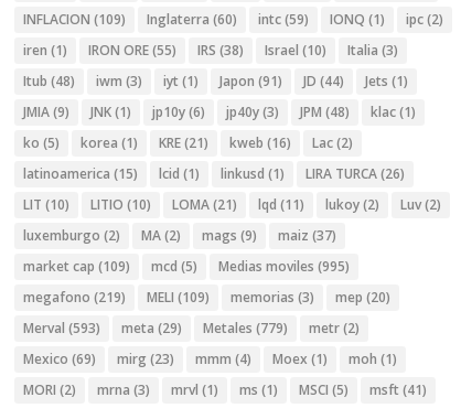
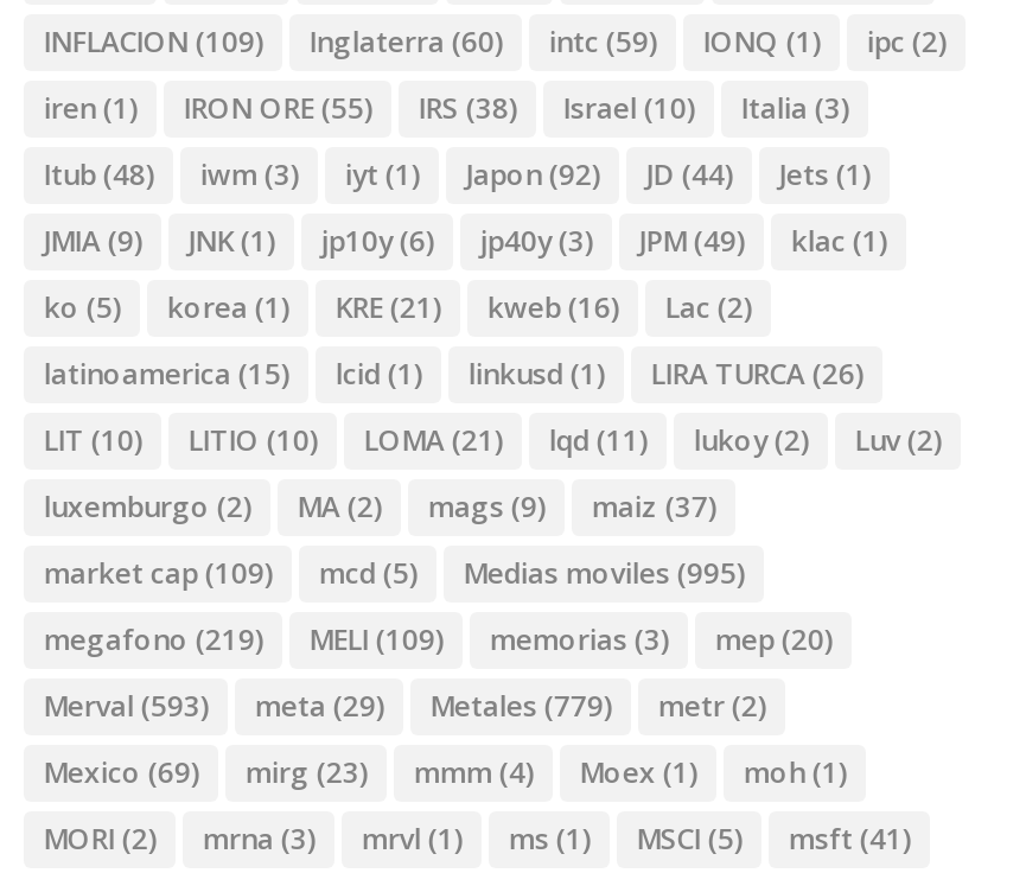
[24,71,409,90] Itub (48) iwm (3) iyt (1) Japon (91) JD (44) Jets (1) -> [44,153,872,194] Itub (48) iwm (3) iyt (1) Japon (92) JD (44) Jets (1)
[24,102,416,121] JMIA (9) JNK (1) jp10y (6) jp40y (3) JPM (48) klac (1) -> [44,220,888,260] JMIA (9) JNK (1) jp10y (6) jp40y (3) JPM (49) klac (1)

